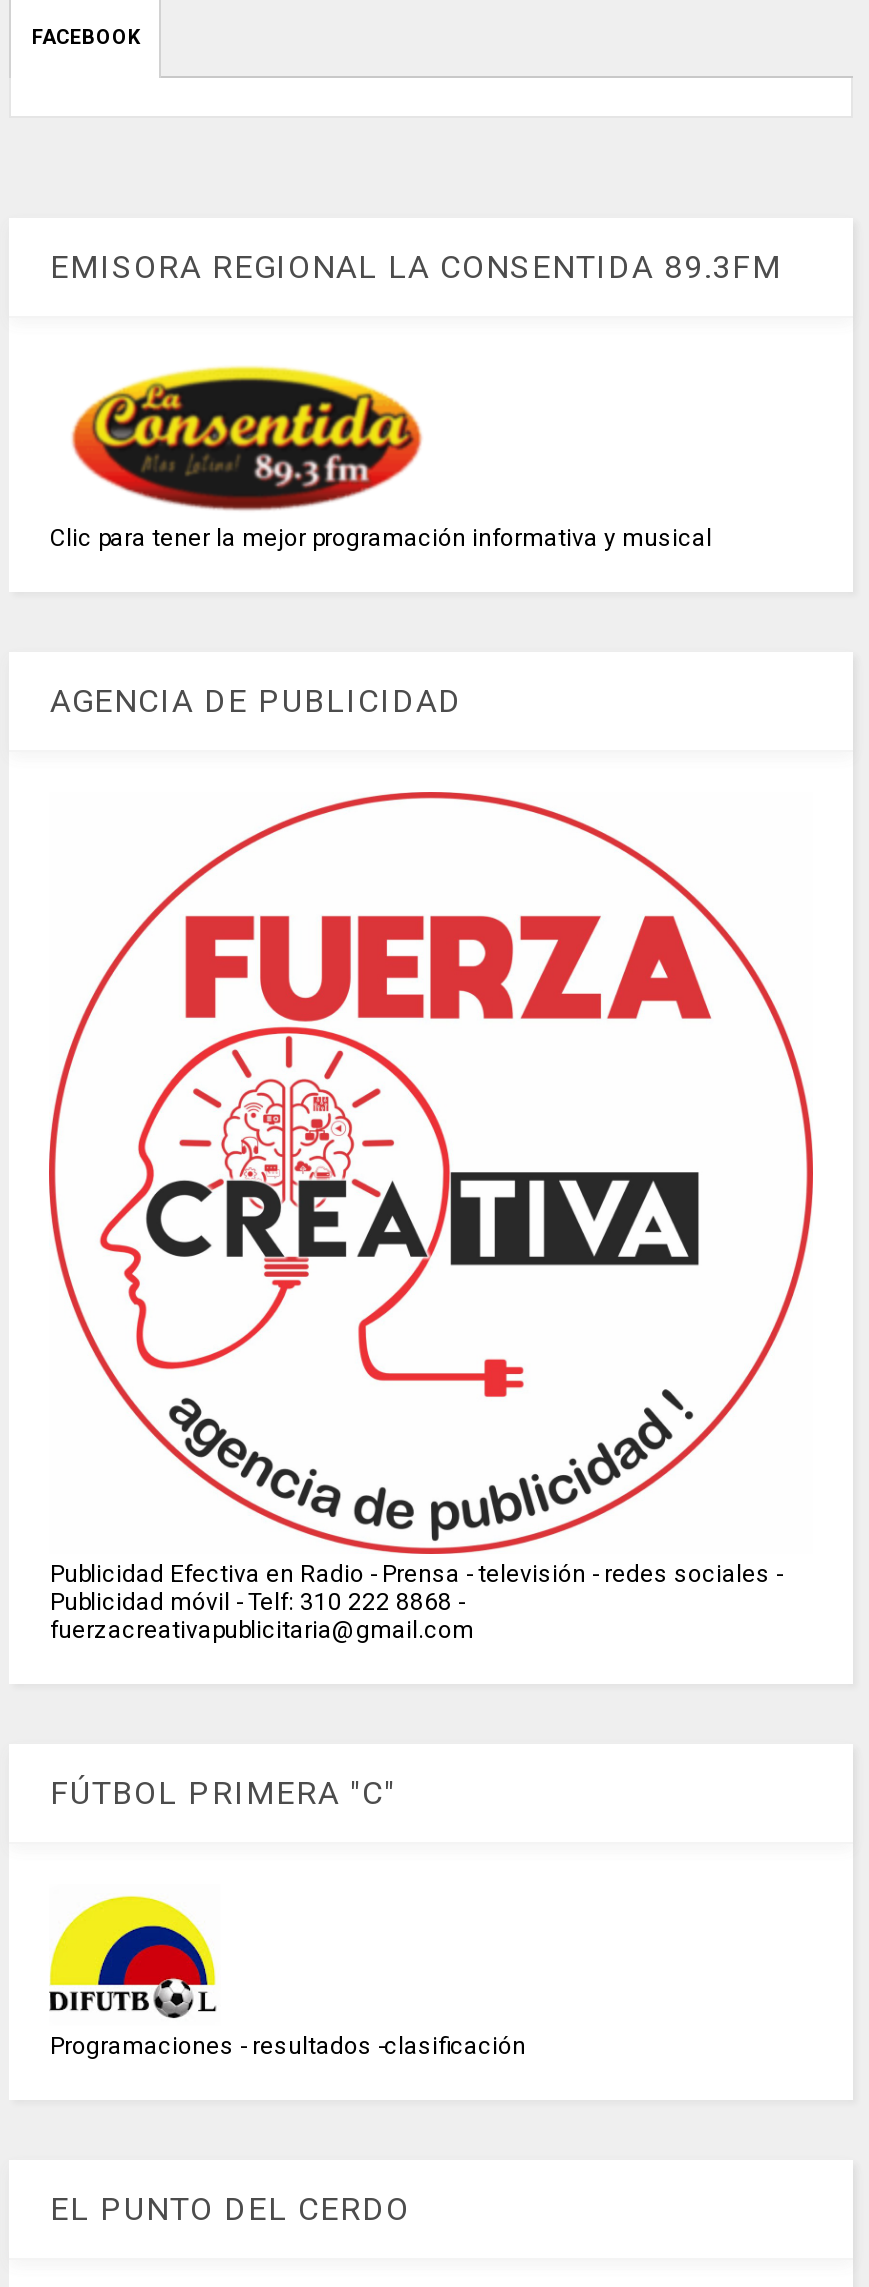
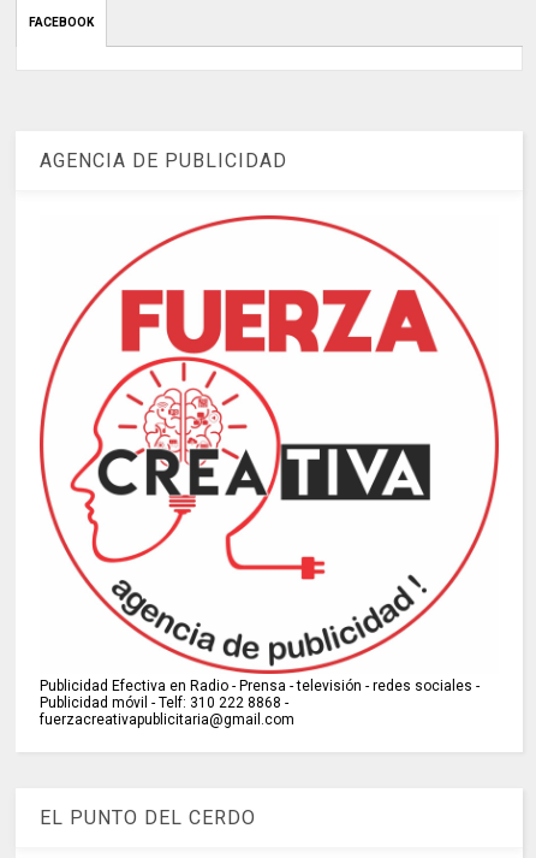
[50,248,782,286] EMISORA REGIONAL LA CONSENTIDA 89.3FM -> none
[50,366,712,552] [image] | Clic para tener la mejor programación informativa y musical -> none
[50,1774,396,1812] FÚTBOL PRIMERA "C" -> none
[49,1894,526,2061] [image] | Programaciones - resultados -clasificación -> none

